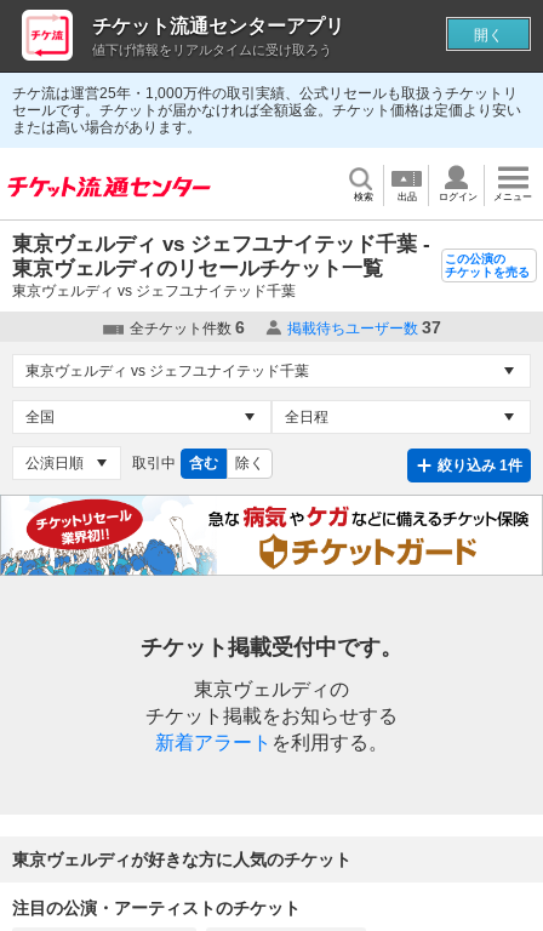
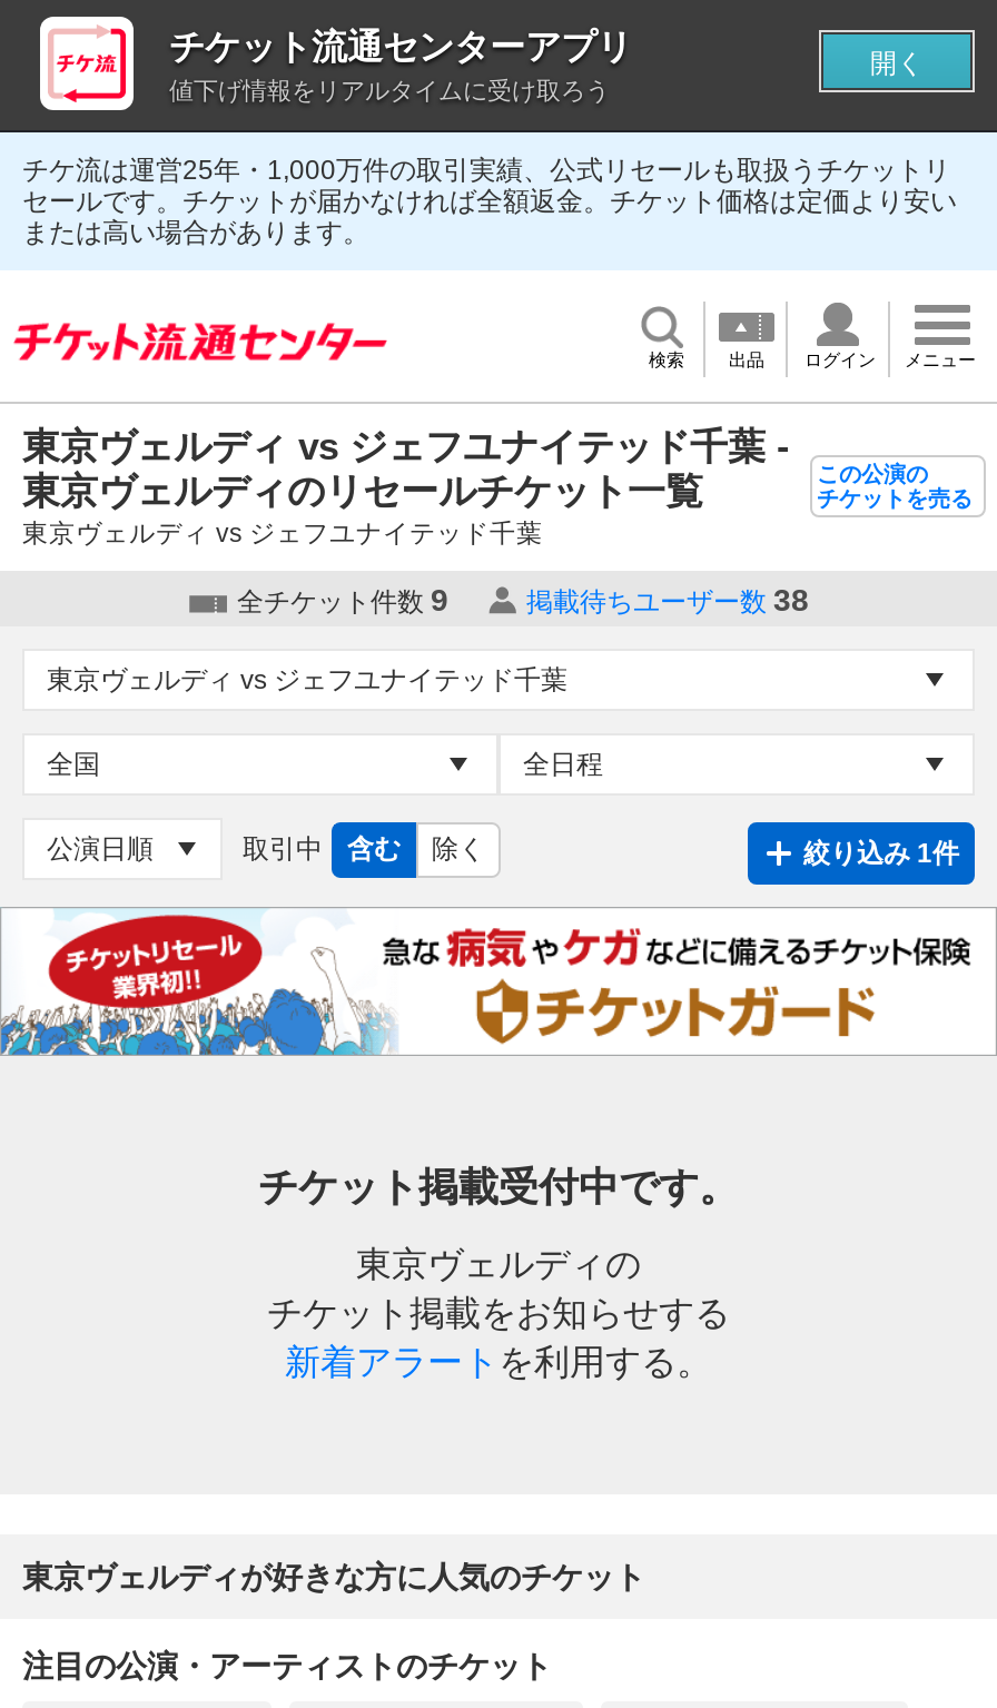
[129,318,244,337] 全チケット件数6 -> [237,582,448,618] 全チケット件数9
[287,318,441,337] 掲載待ちユーザー数 37 -> [526,582,809,618] 掲載待ちユーザー数 38

